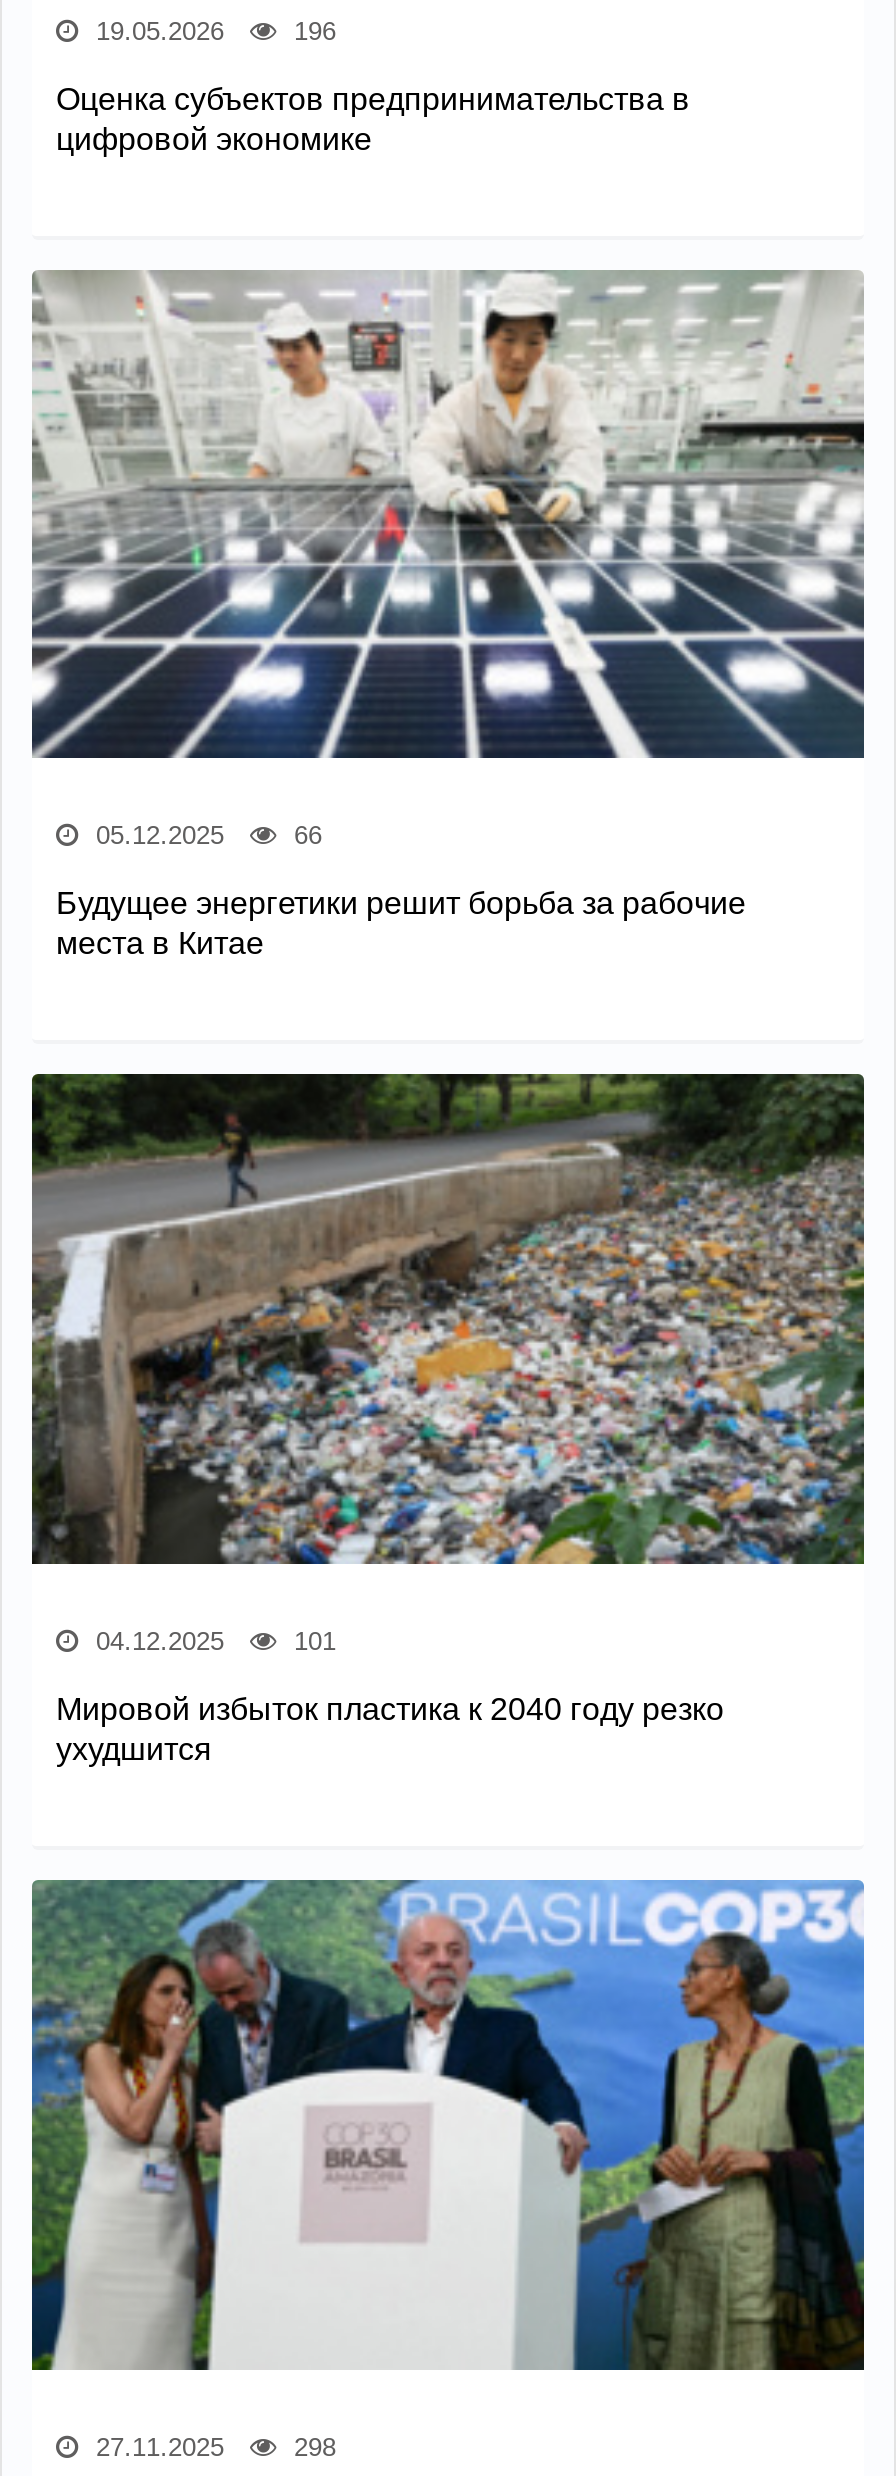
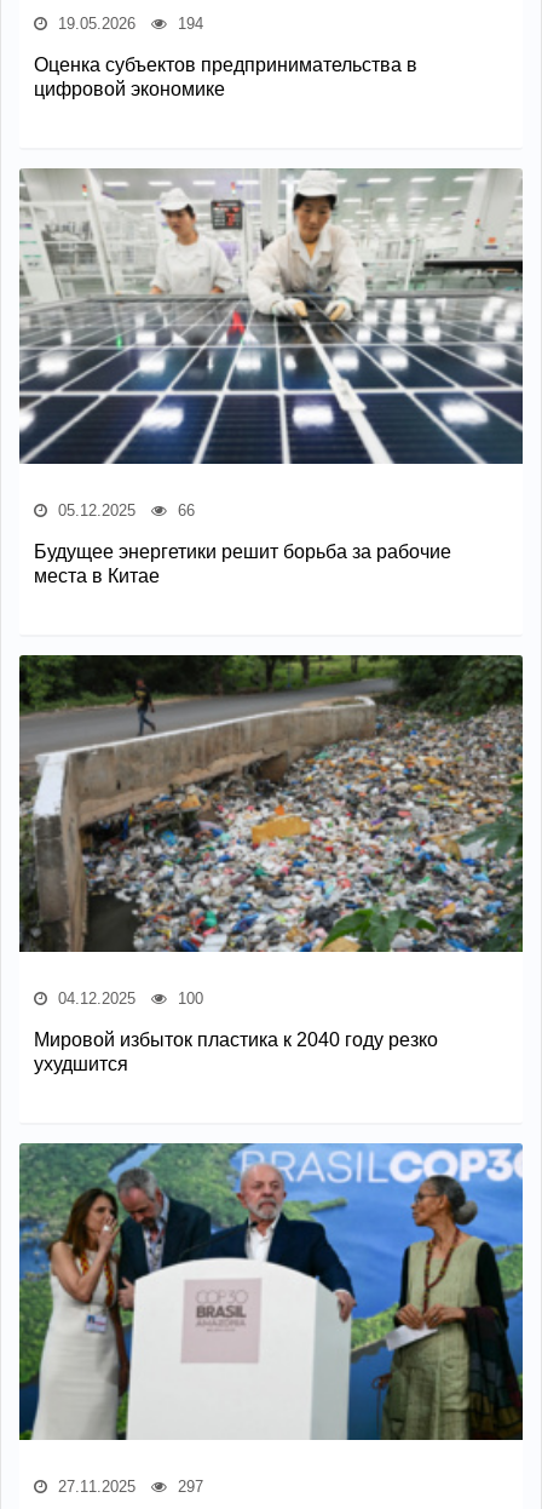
[286,15,336,45] 196 -> [173,14,203,32] 194
[286,1626,336,1656] 101 -> [173,989,203,1008] 100
[286,2431,336,2461] 298 -> [173,1477,203,1495] 297

